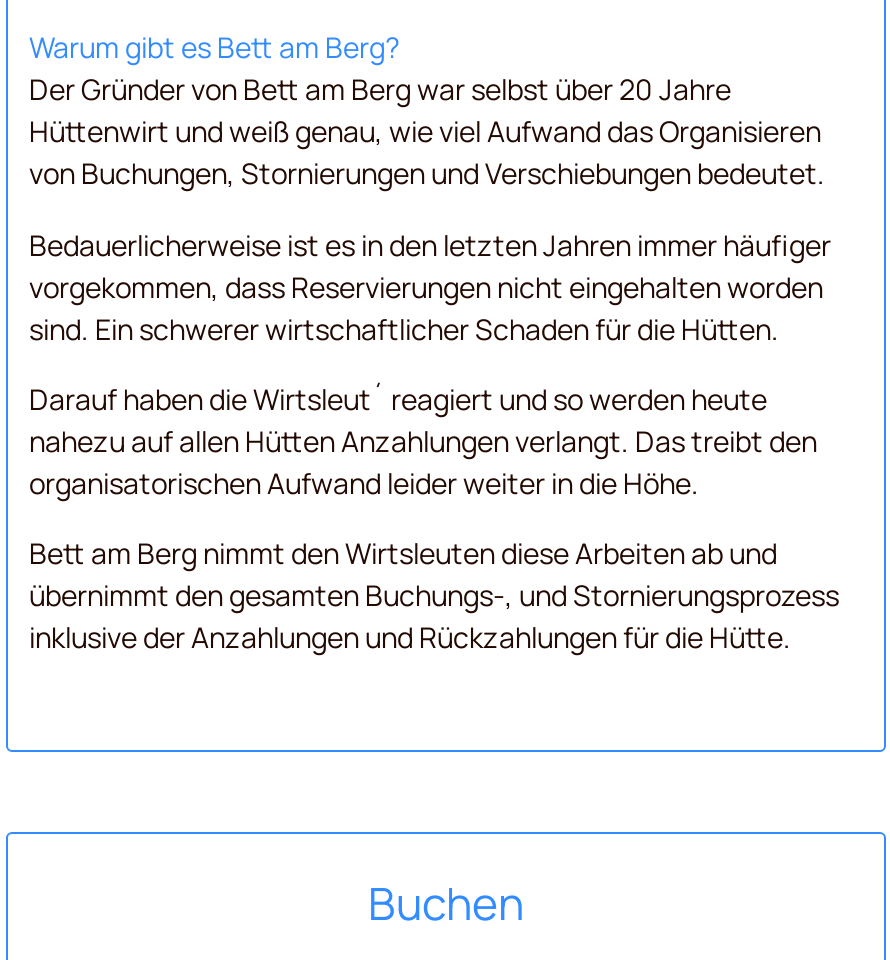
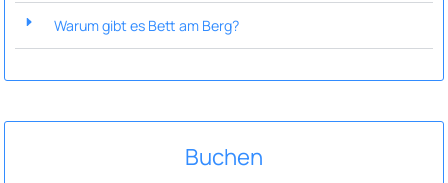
[29,71,839,657] Der Gründer von Bett am Berg war selbst über 20 Jahre | Hüttenwirt und weiß genau, wie viel Aufwand das Organisieren | von Buchungen, Stornierungen und Verschiebungen bedeutet. | Bedauerlicherweise ist es in den letzten Jahren immer häufiger | vorgekommen, dass Reservierungen nicht eingehalten worden | sind. Ein schwerer wirtschaftlicher Schaden für die Hütten. | Darauf haben die Wirtsleut´ reagiert und so werden heute | nahezu auf allen Hütten Anzahlungen verlangt. Das treibt den | organisatorischen Aufwand leider weiter in die Höhe. | Bett am Berg nimmt den Wirtsleuten diese Arbeiten ab und | übernimmt den gesamten Buchungs-, und Stornierungsprozess | inklusive der Anzahlungen und Rückzahlungen für die Hütte. -> none

